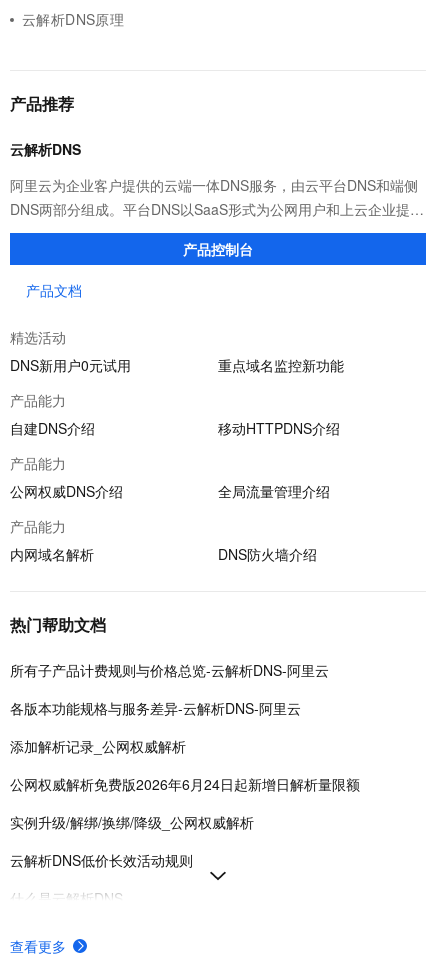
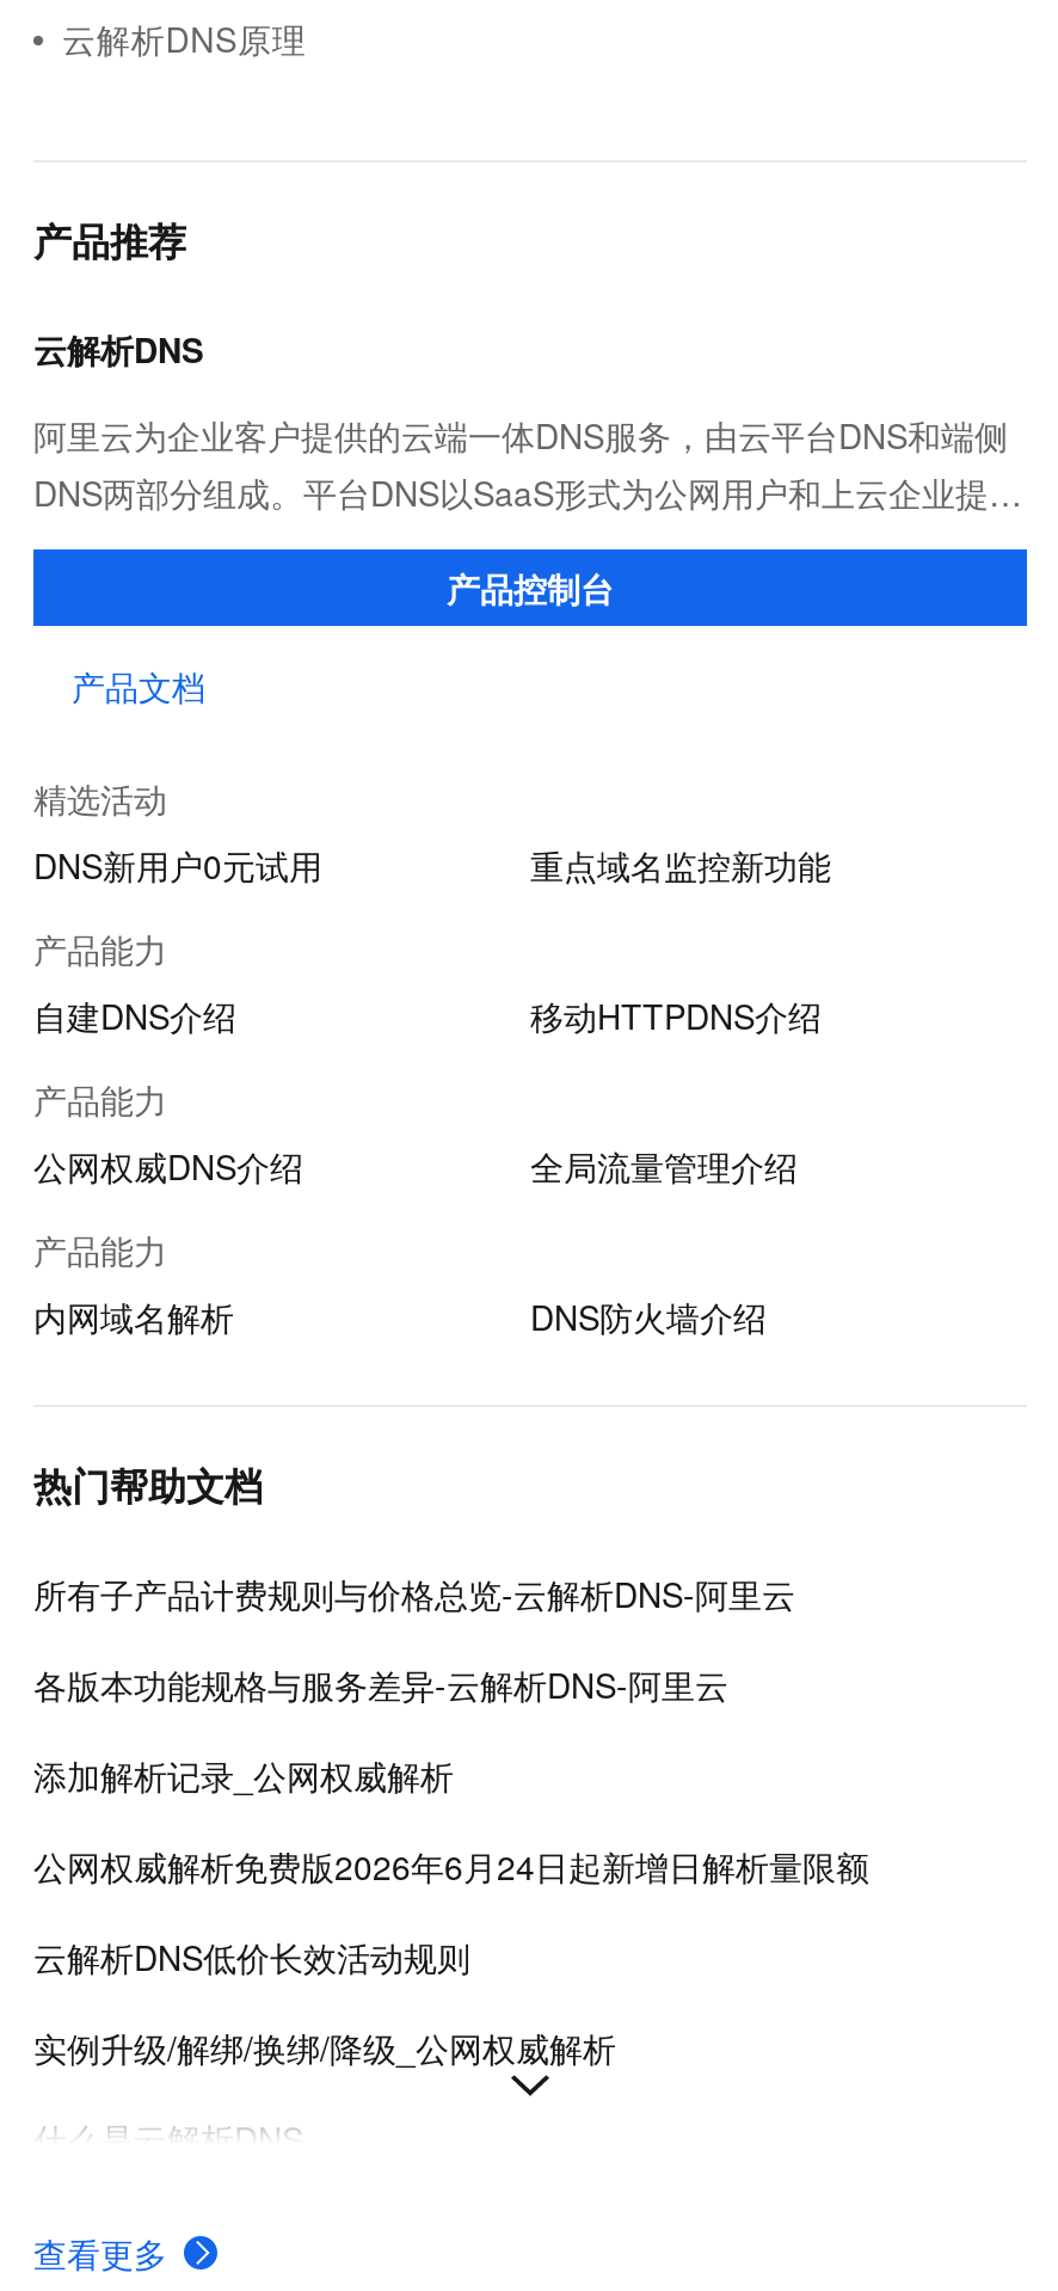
moved [10,812,254,832] -> [33,2023,616,2071]: 实例升级/解绑/换绑/降级_公网权威解析
moved [10,850,193,870] -> [33,1933,470,1980]: 云解析DNS低价长效活动规则

